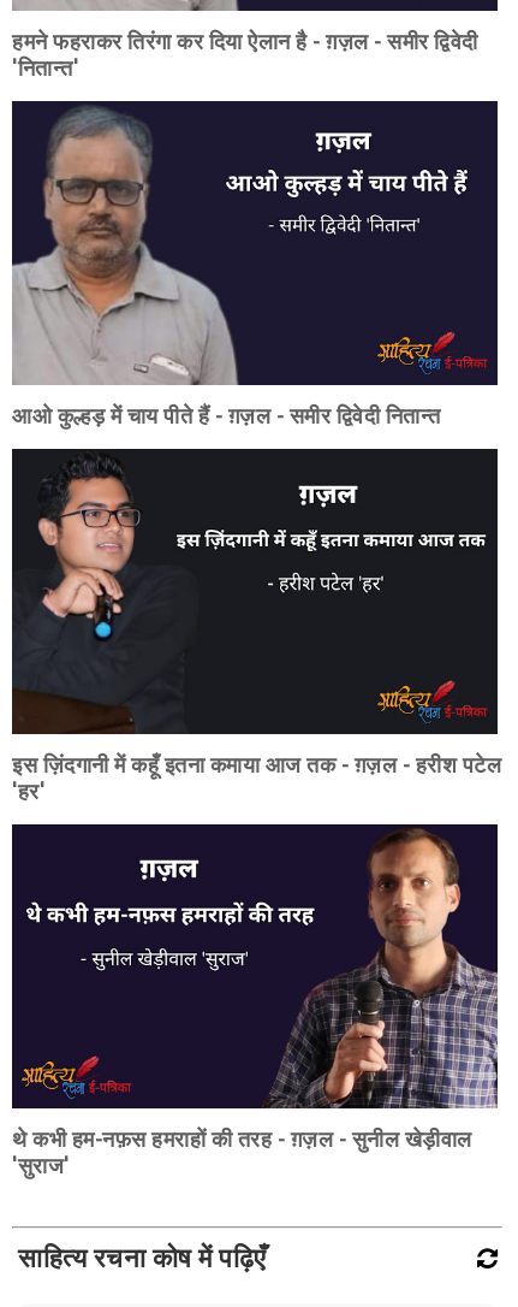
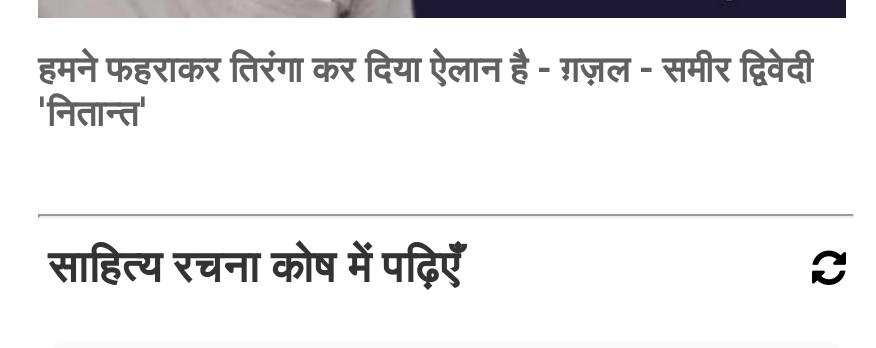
[12,100,498,429] [image] | आओ कुल्हड़ में चाय पीते हैं - ग़ज़ल - समीर द्विवेदी नितान्त -> none
[12,448,501,804] [image] | इस ज़िंदगानी में कहूँ इतना कमाया आज तक - ग़ज़ल - हरीश पटेल | 'हर' -> none
[12,823,499,1178] [image] | थे कभी हम-नफ़स हमराहों की तरह - ग़ज़ल - सुनील खेड़ीवाल | 'सुराज' -> none

